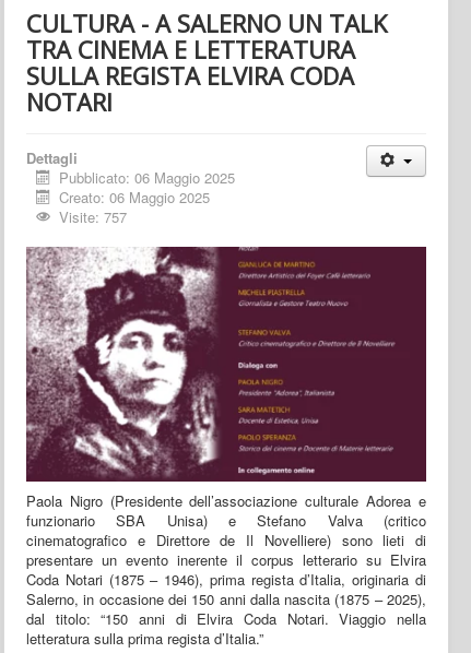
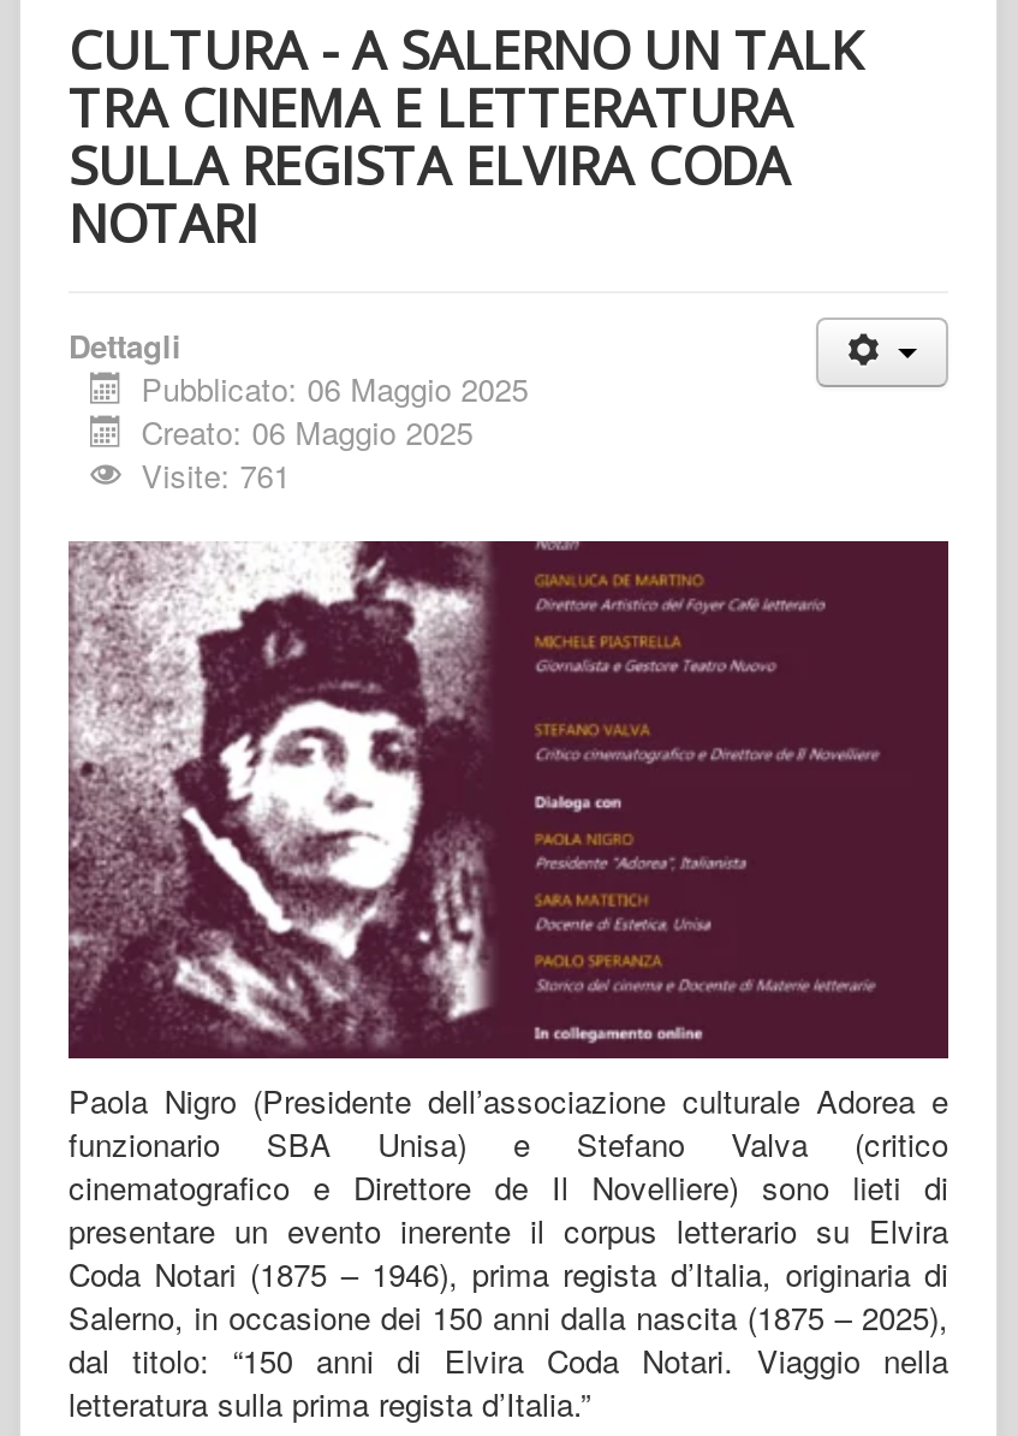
[59,206,127,227] Visite: 757 -> [141,452,290,498] Visite: 761

